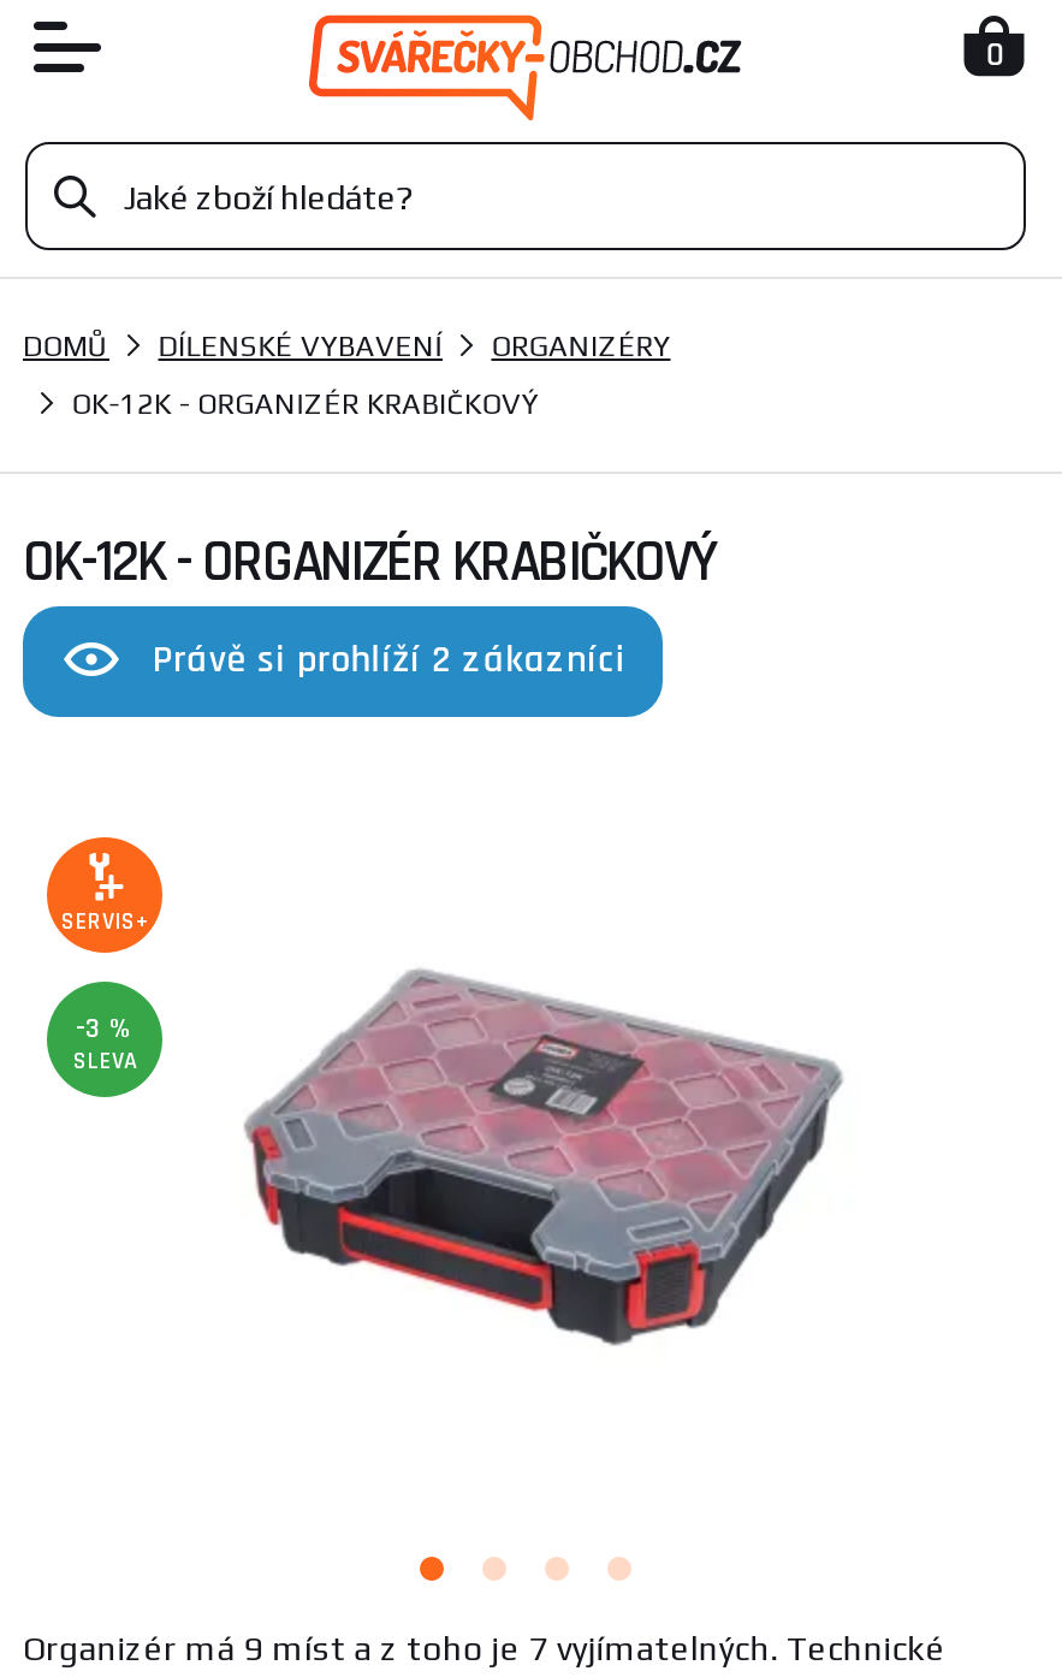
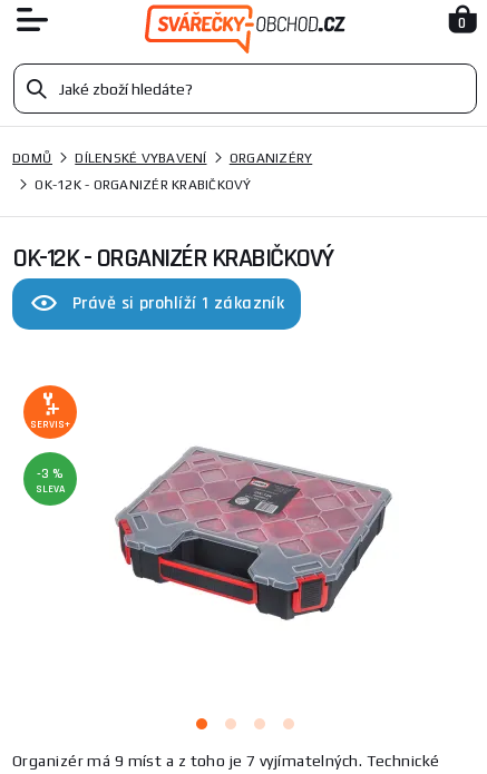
[153,635,626,686] Právě si prohlíží 2 zákazníci -> [72,292,285,315] Právě si prohlíží 1 zákazník

